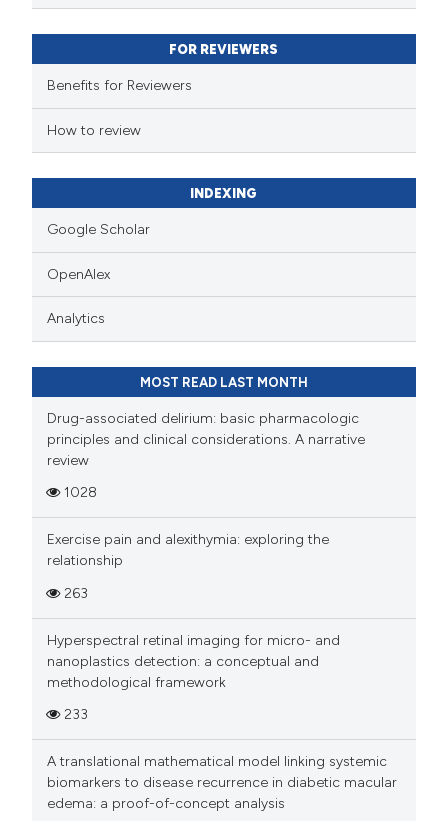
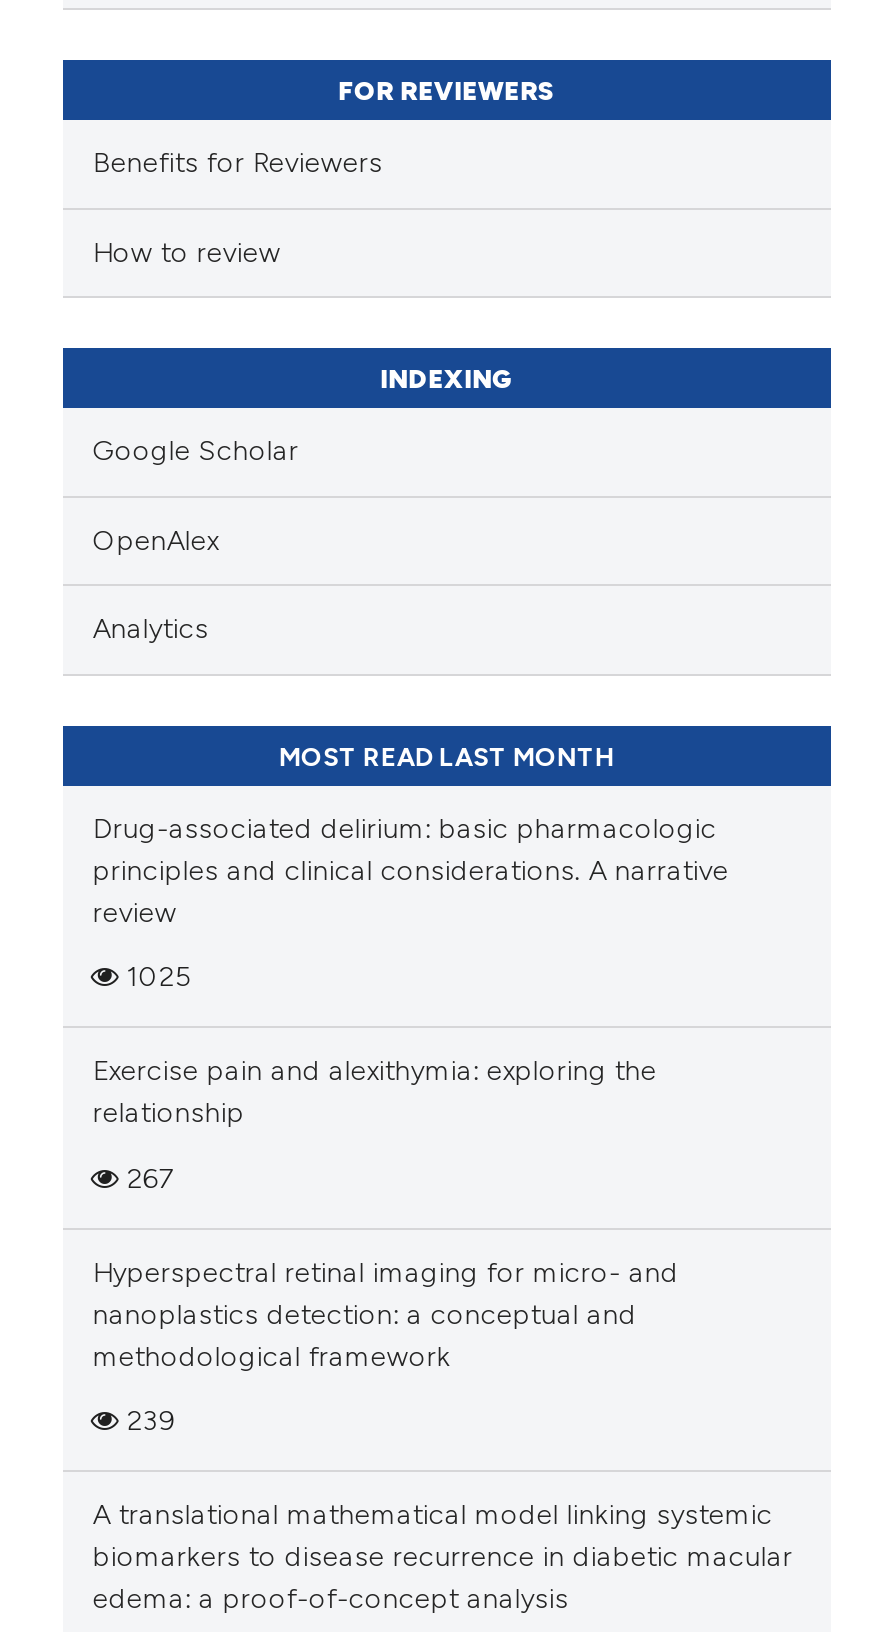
[60,484,97,501] 1028 -> [119,960,191,994] 1025
[60,584,88,601] 263 -> [119,1161,173,1195] 267
[60,706,88,723] 233 -> [119,1404,175,1438] 239

